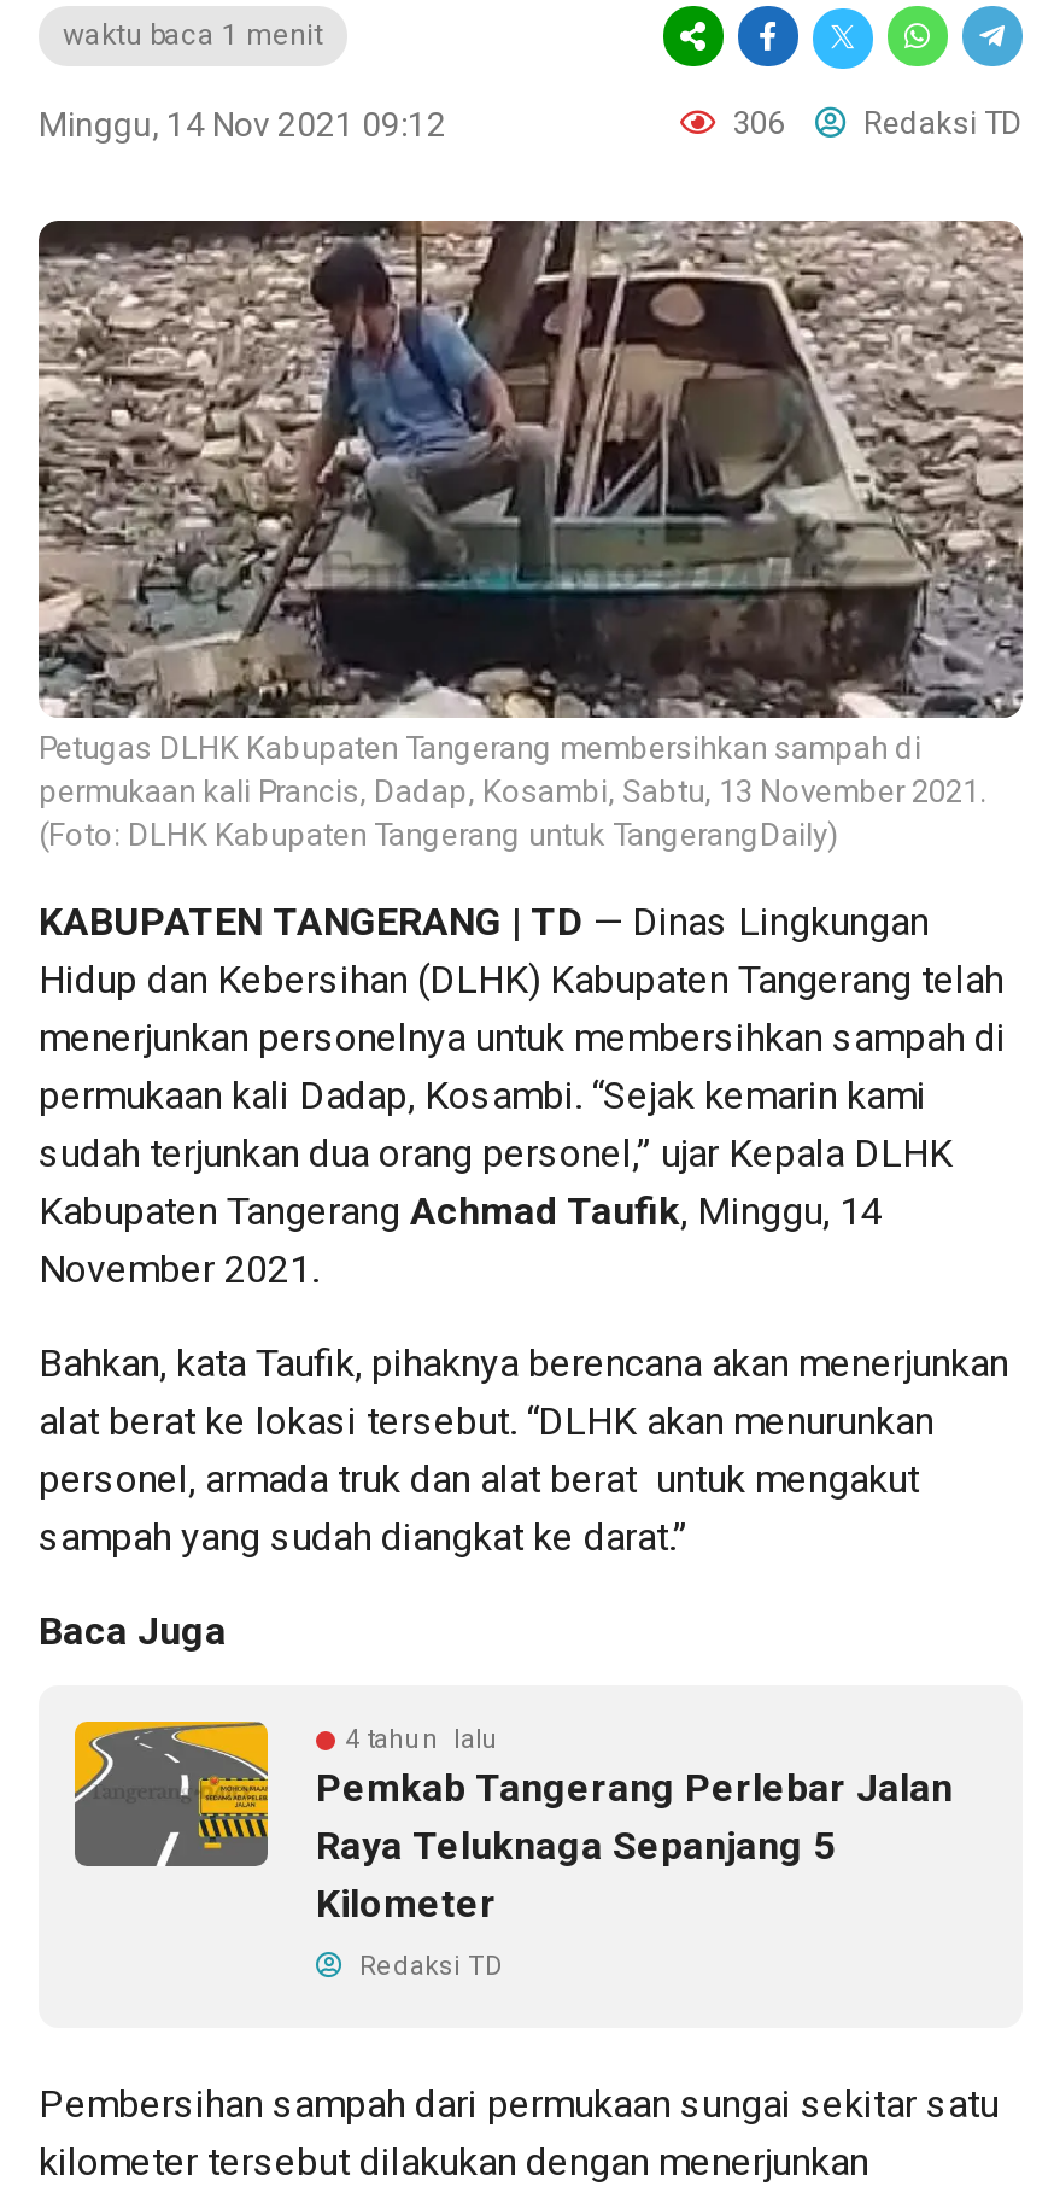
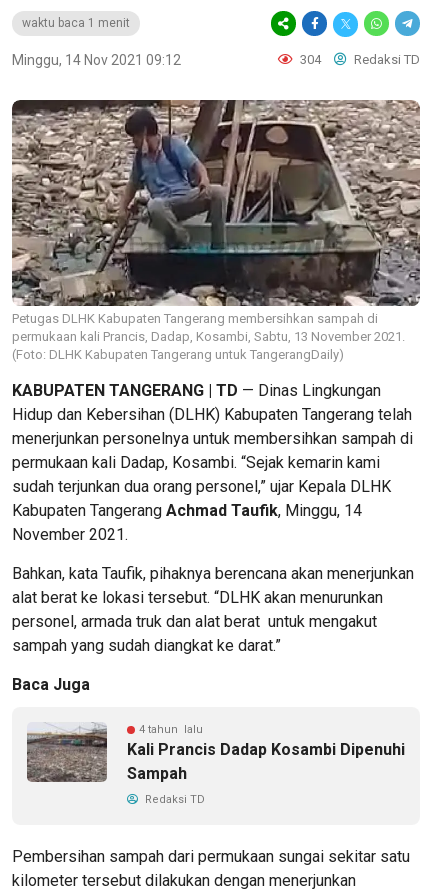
[726,105,1023,141] 306 Redaksi TD -> [297,52,420,67] 304 Redaksi TD
[72,1719,953,1926] [image] | Pemkab Tangerang Perlebar Jalan | Raya Teluknaga Sepanjang 5 | Kilometer -> [27,722,405,783] [image] | Kali Prancis Dadap Kosambi Dipenuhi | Sampah

